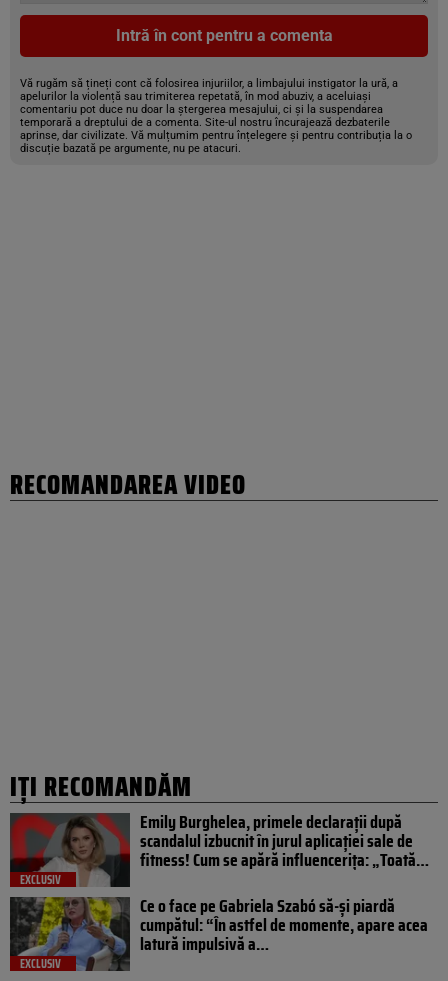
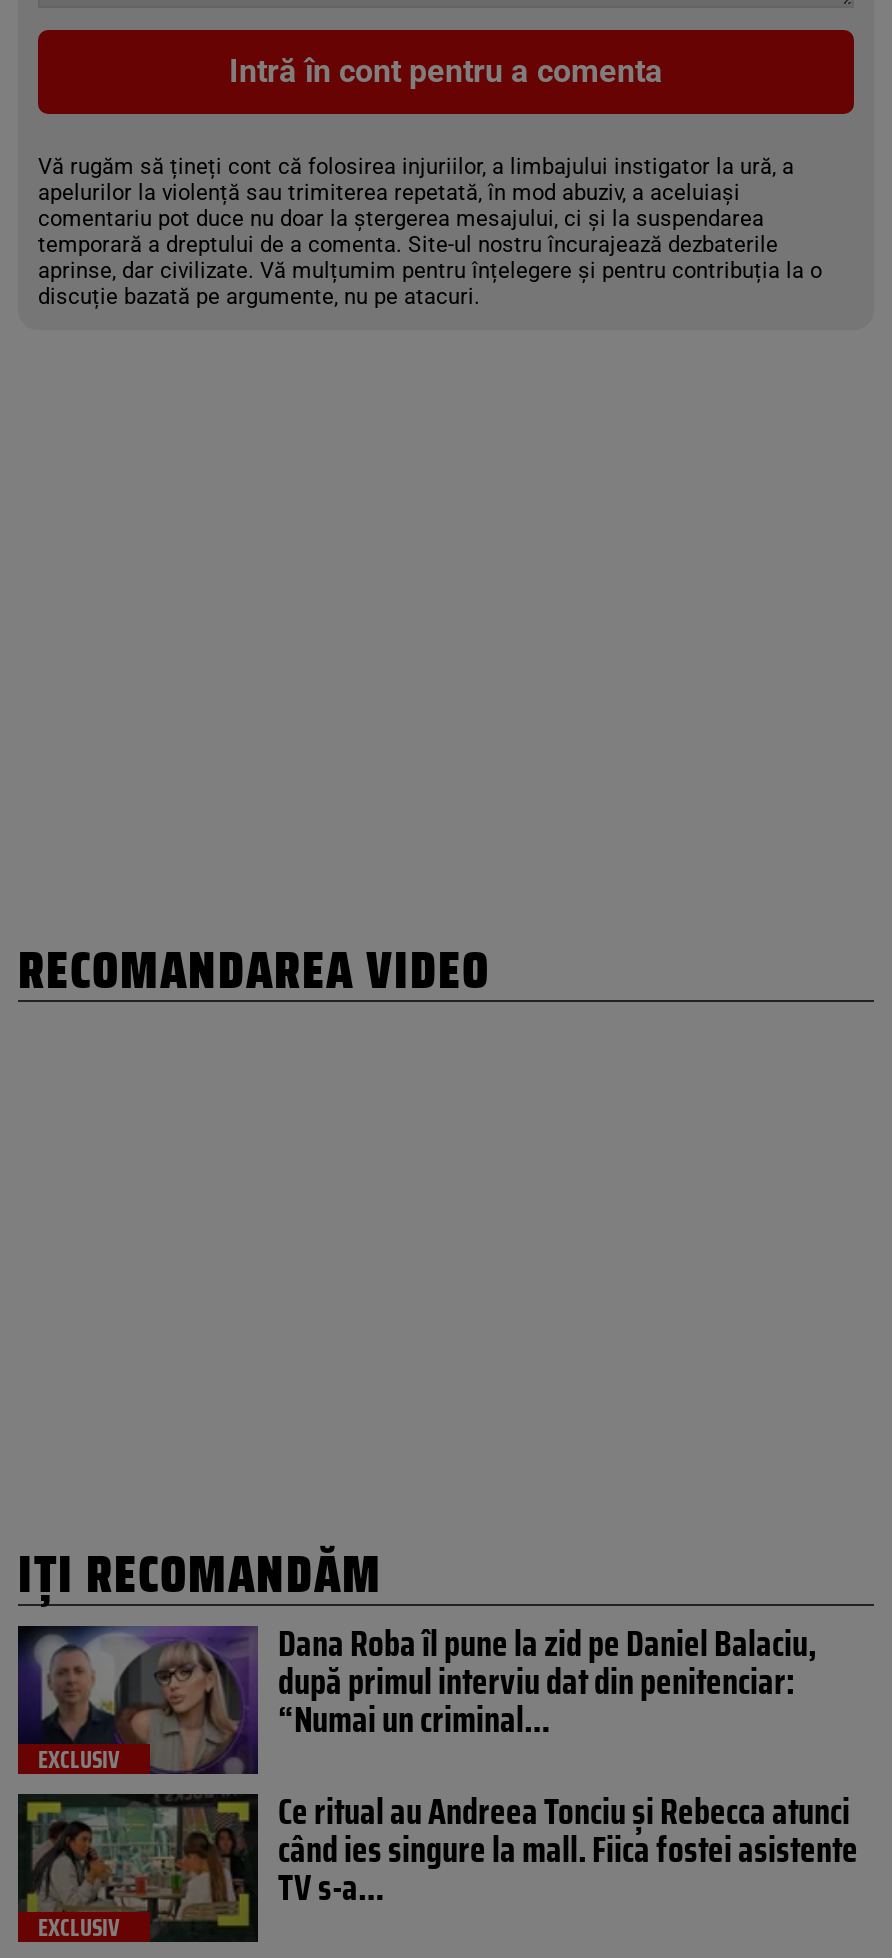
[10,808,429,887] [image] | Emily Burghelea, primele declarații după | scandalul izbucnit în jurul aplicației sale de | fitness! Cum se apără influencerița: „Toată… -> [18,1617,816,1776] [image] | Dana Roba îl pune la zid pe Daniel Balaciu, | după primul interviu dat din penitenciar: | “Numai un criminal…
[10,892,428,972] [image] | Ce o face pe Gabriela Szabó să-și piardă | cumpătul: “În astfel de momente, apare acea | latură impulsivă a… -> [22,1784,858,1944] [image] | Ce ritual au Andreea Tonciu și Rebecca atunci | când ies singure la mall. Fiica fostei asistente | TV s-a…

